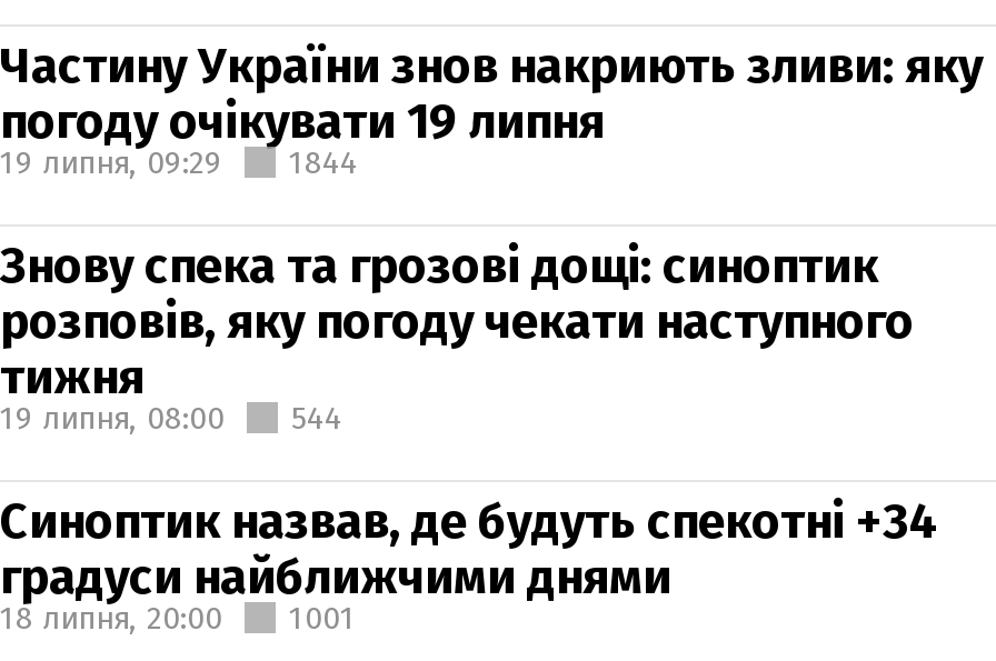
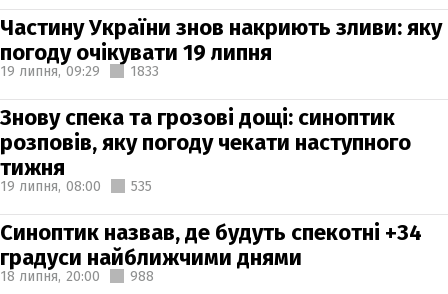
[0,143,358,181] 19 липня, 09:29 1844 -> [0,62,159,79] 19 липня, 09:29 1833
[0,399,342,437] 19 липня, 08:00 544 -> [0,177,152,194] 19 липня, 08:00 535
[0,599,356,637] 18 липня, 20:00 1001 -> [0,267,154,284] 18 липня, 20:00 988

